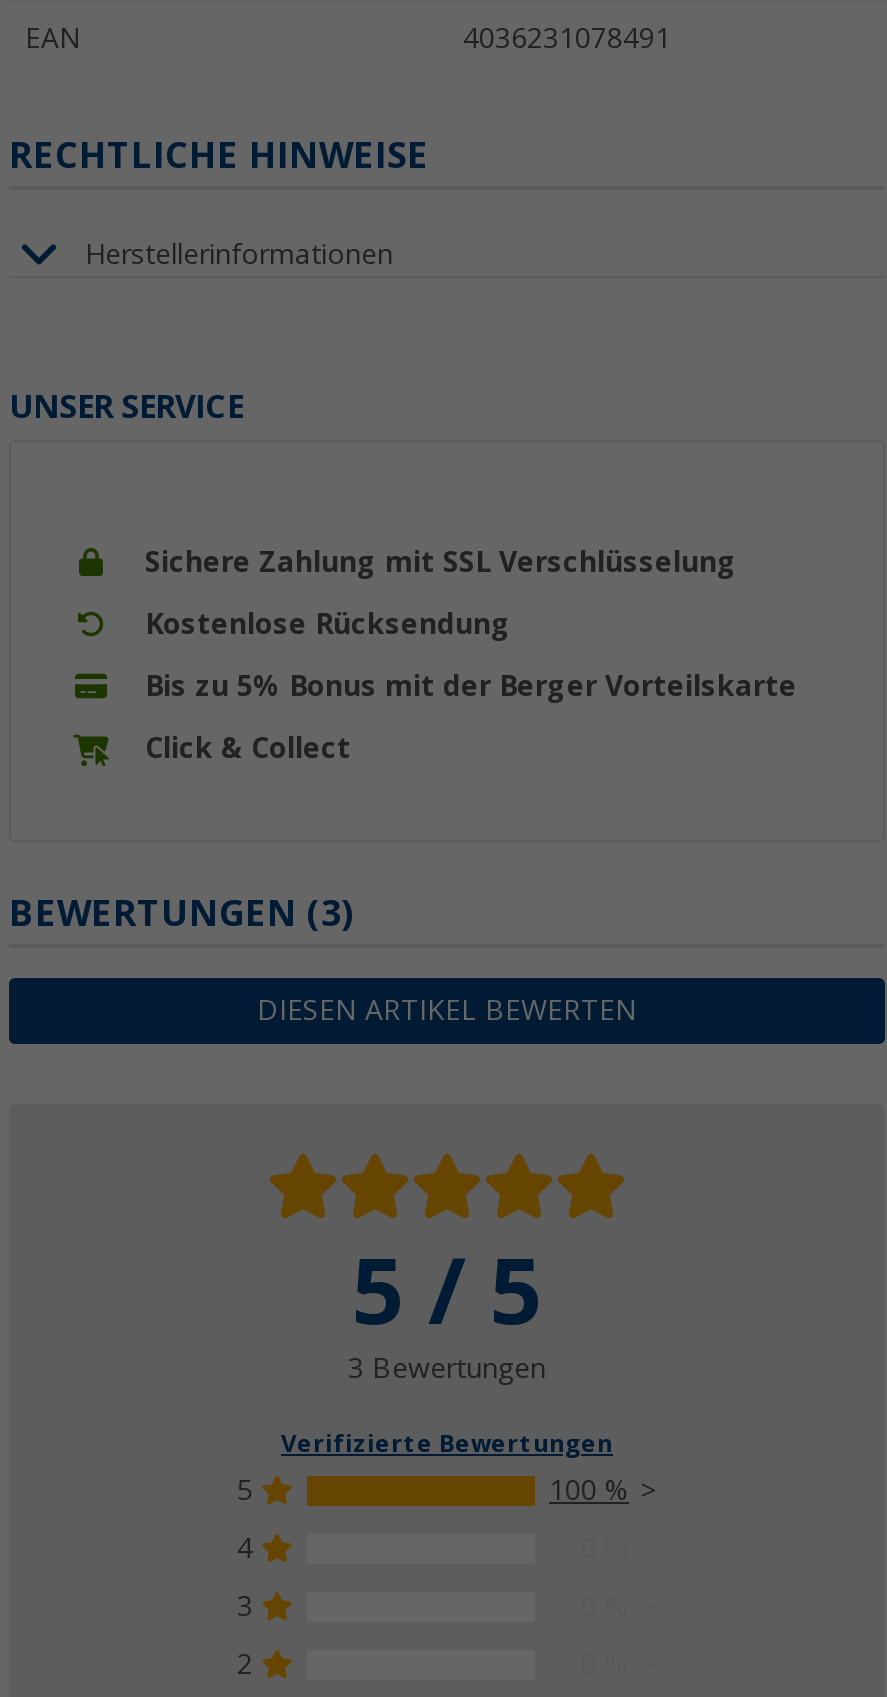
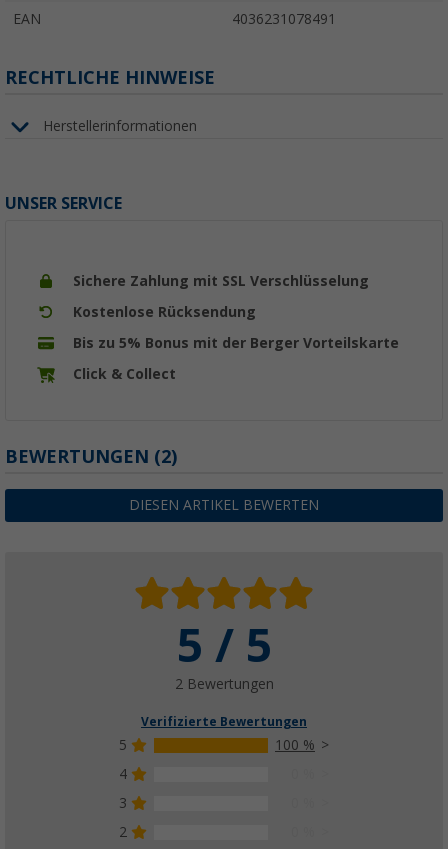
[9,892,353,934] BEWERTUNGEN (3) -> [5,446,177,467] BEWERTUNGEN (2)
[348,1352,546,1384] 3 Bewertungen -> [174,676,273,692] 2 Bewertungen

